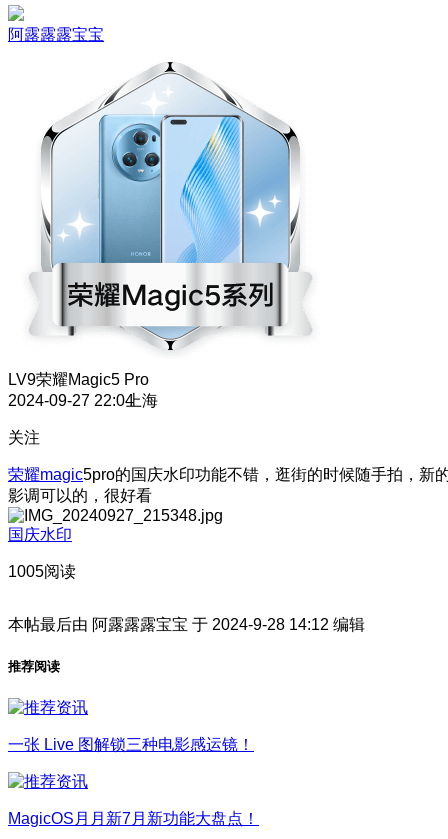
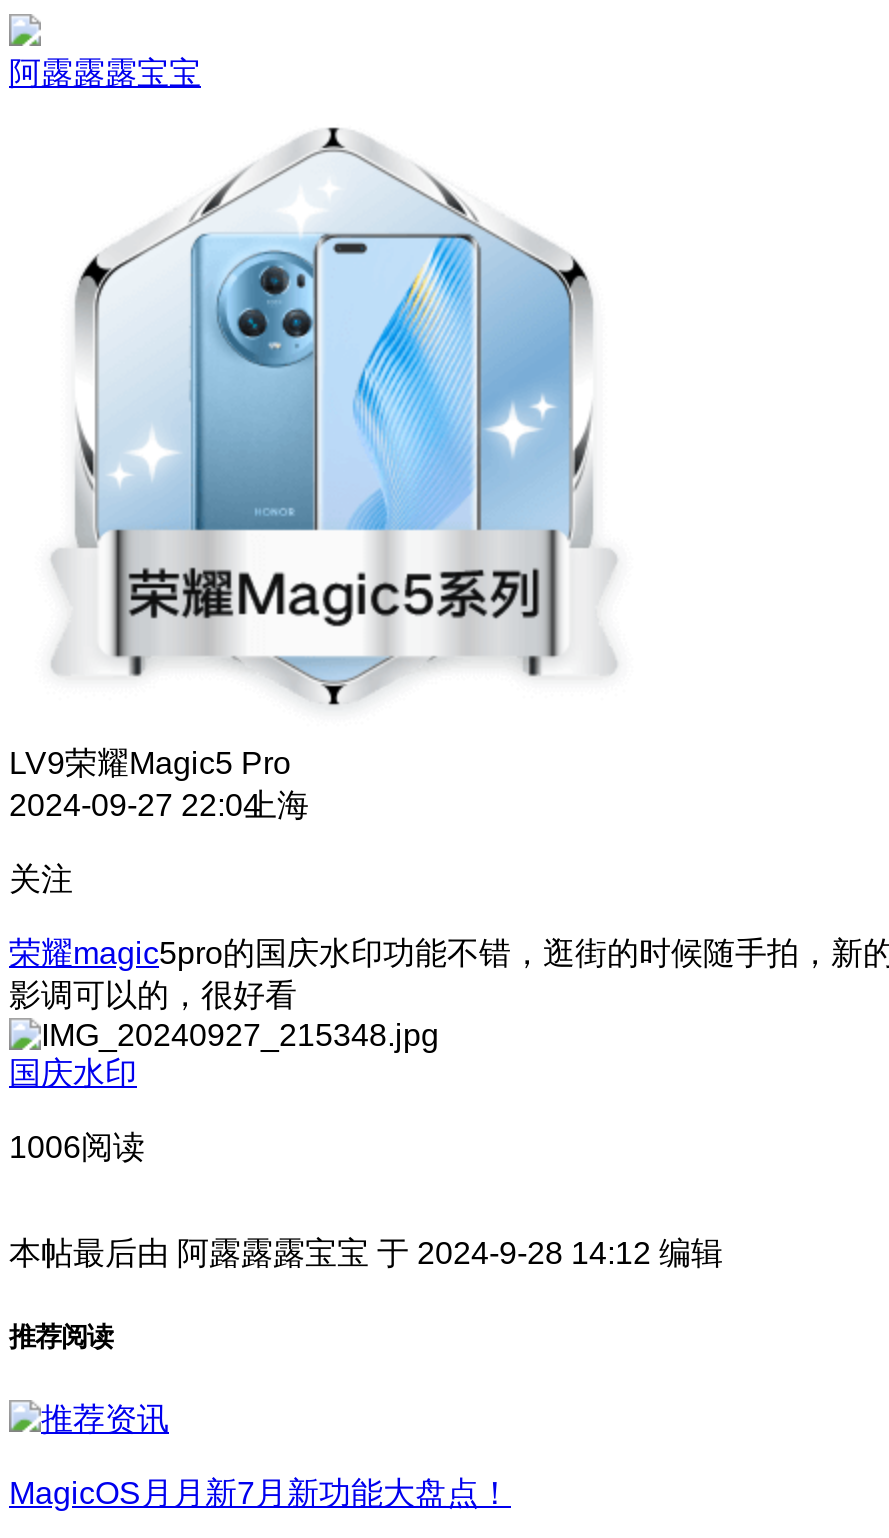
[8,563,76,580] 1005阅读 -> [9,1130,145,1164] 1006阅读
[8,736,254,753] 一张 Live 图解锁三种电影感运镜！ -> none

